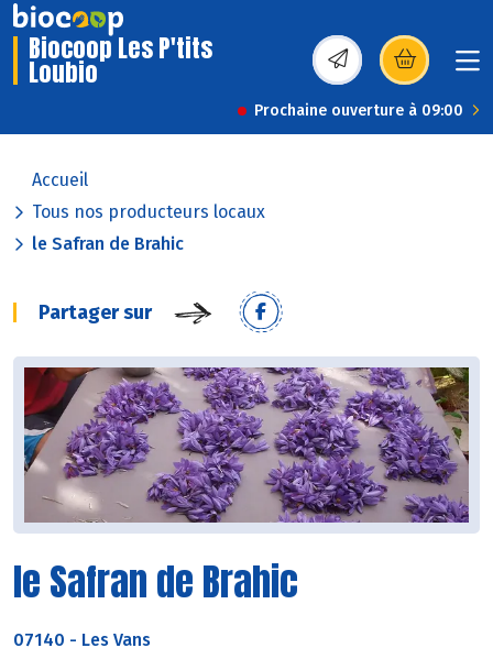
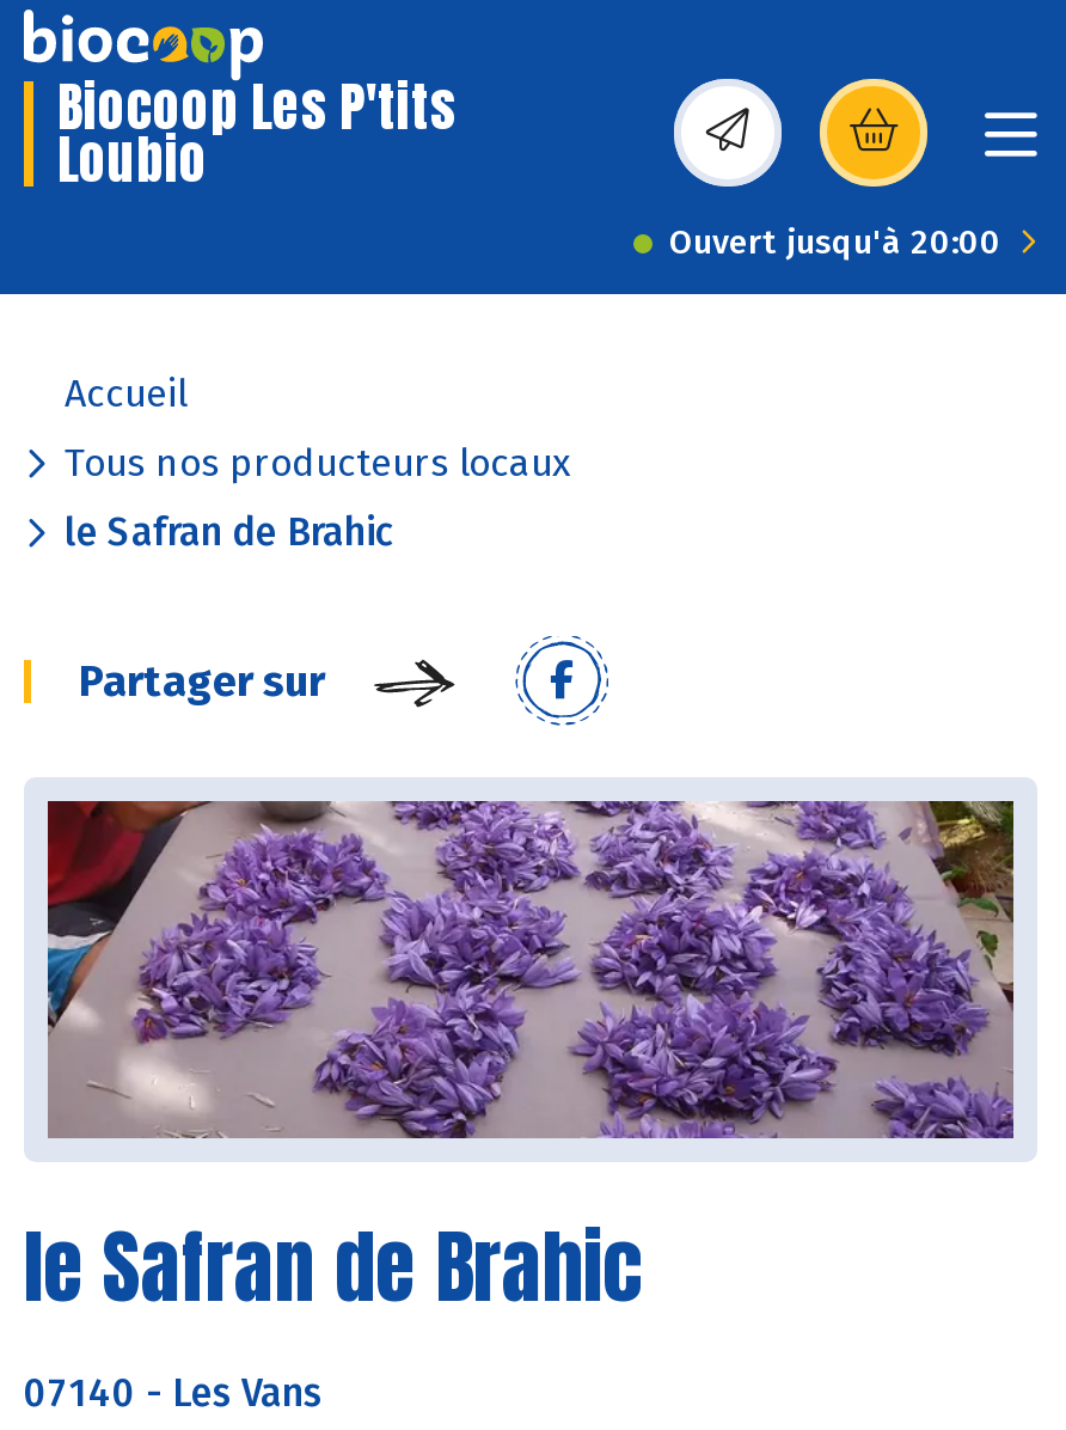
[254,101,463,120] Prochaine ouverture à 09:00 -> [669,222,1001,263] Ouvert jusqu'à 20:00

